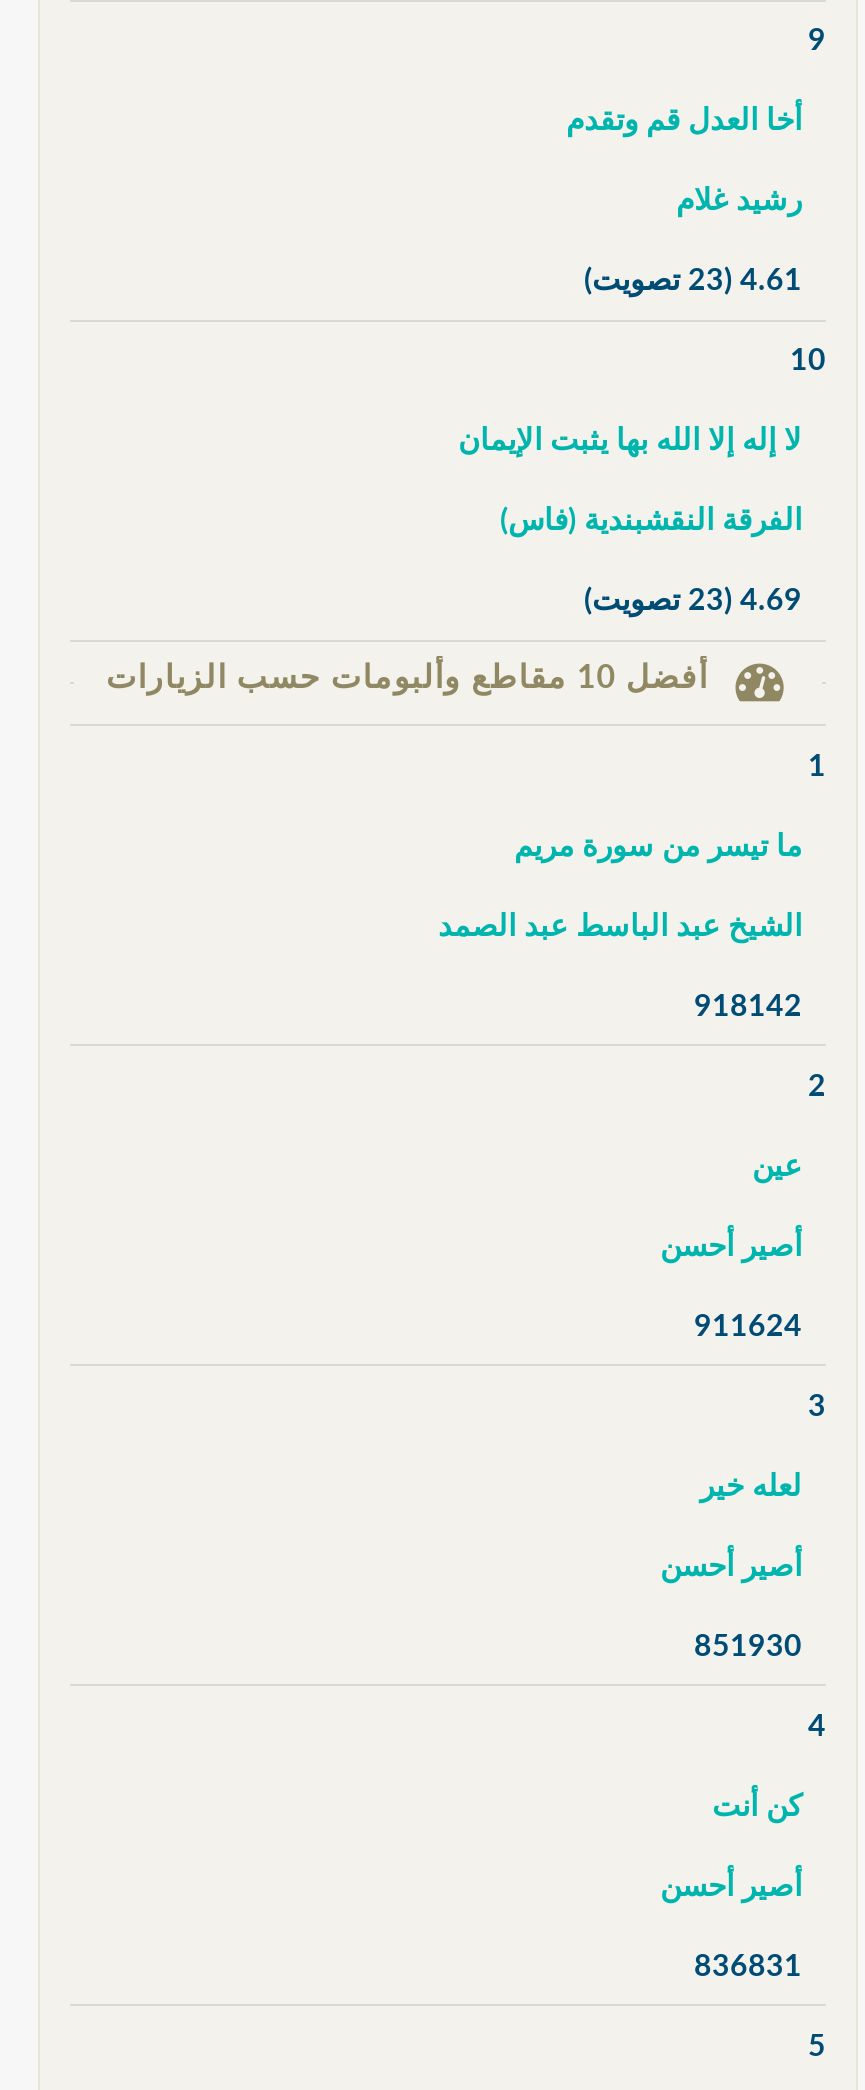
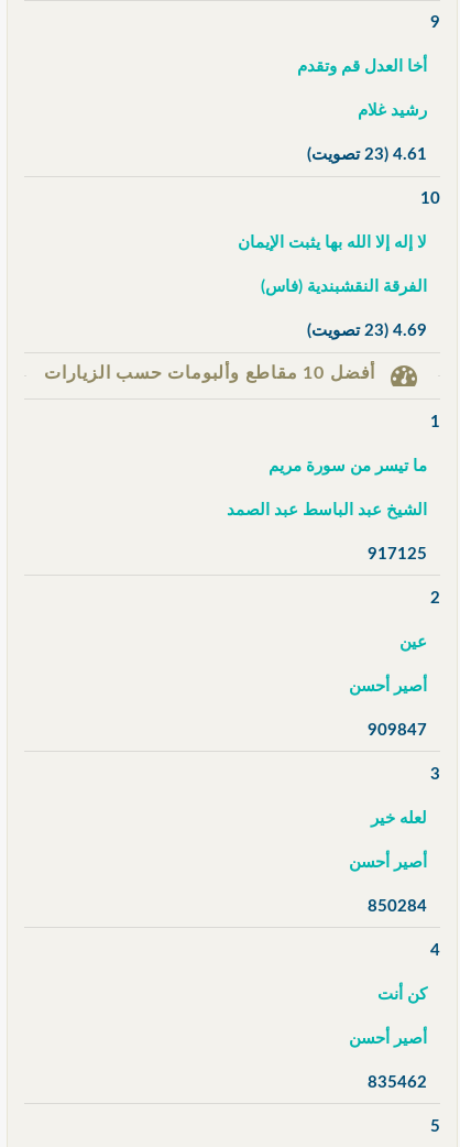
[694,991,802,1021] 918142 -> [368,545,427,562] 917125
[694,1311,802,1341] 911624 -> [368,722,427,738] 909847
[694,1631,802,1661] 851930 -> [368,898,427,914] 850284
[694,1951,802,1981] 836831 -> [368,1074,427,1090] 835462

